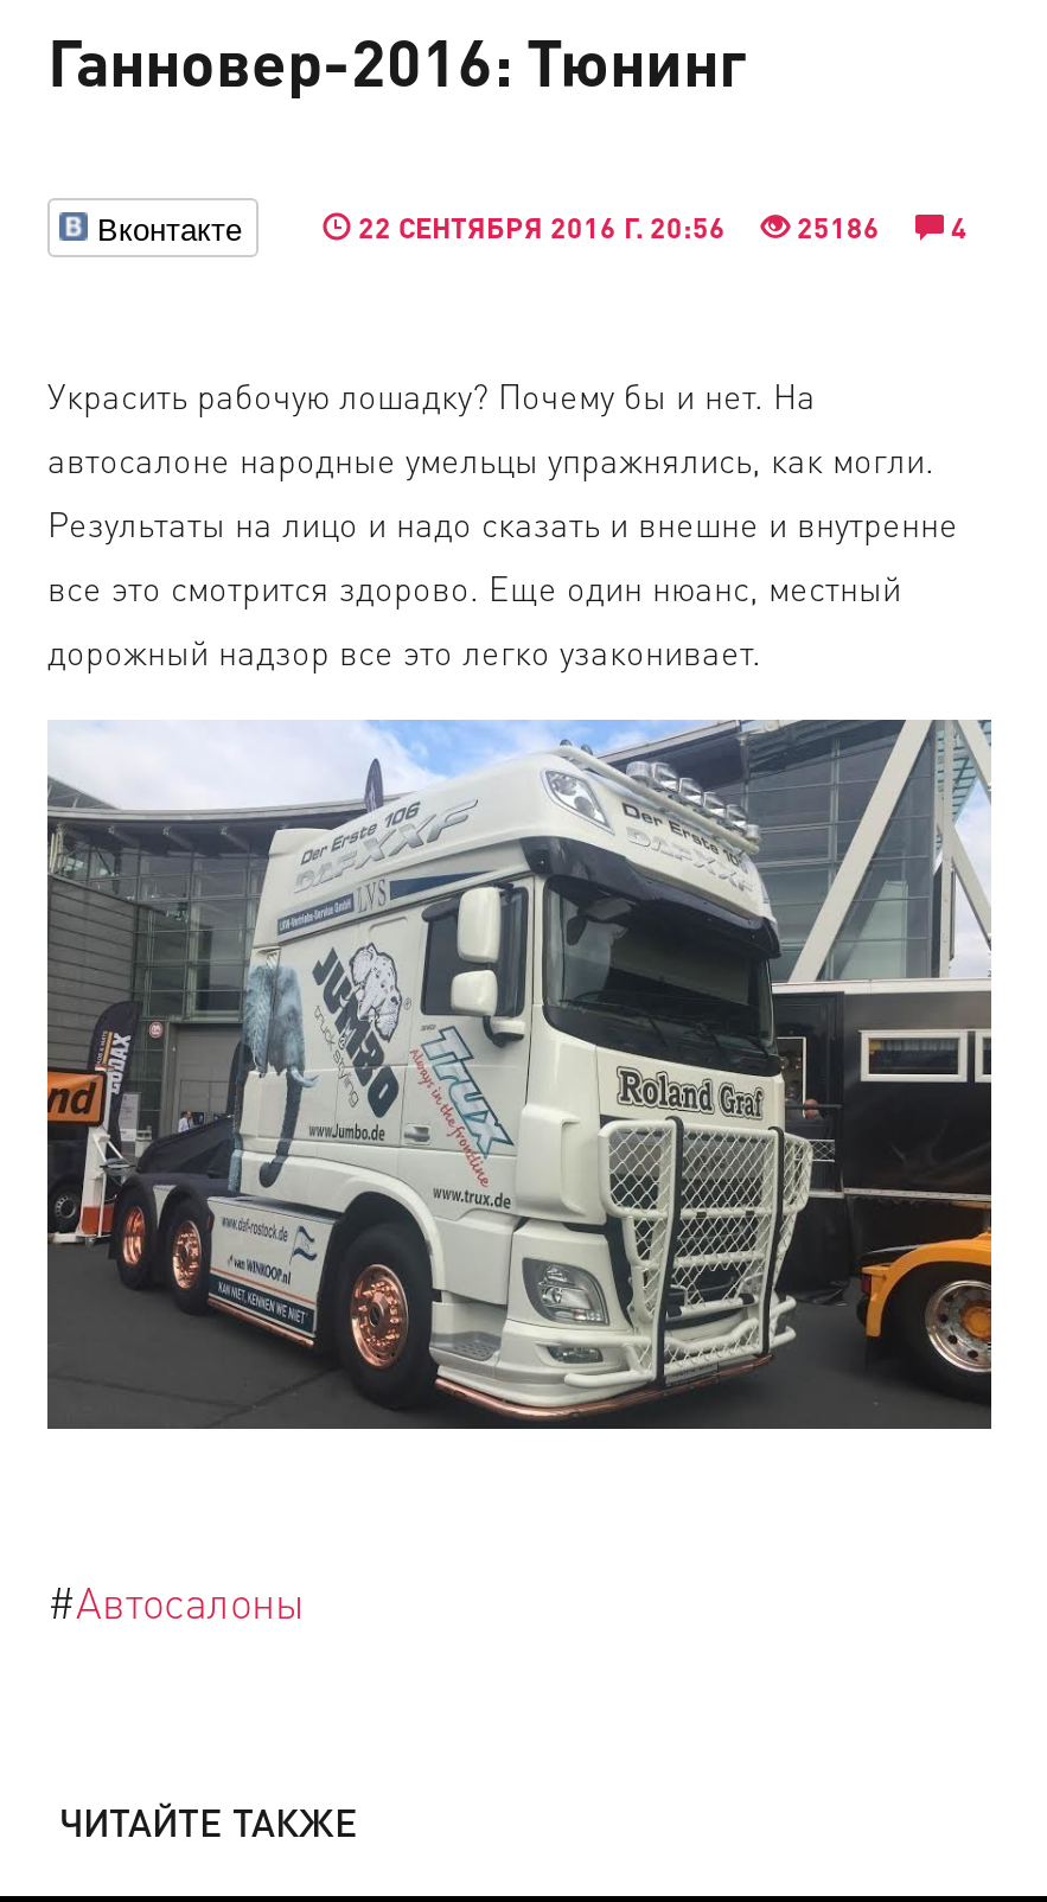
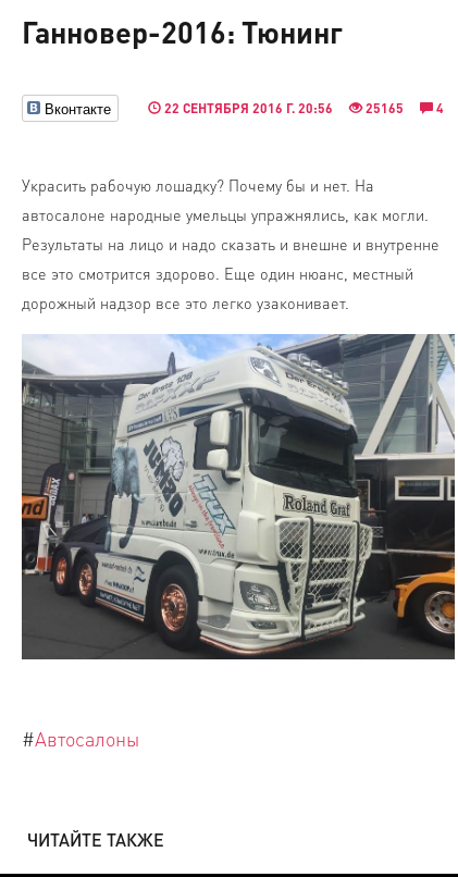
[351,209,968,245] 22 СЕНТЯБРЯ 2016 Г. 20:56 25186 4 -> [161,100,444,116] 22 СЕНТЯБРЯ 2016 Г. 20:56 25165 4

